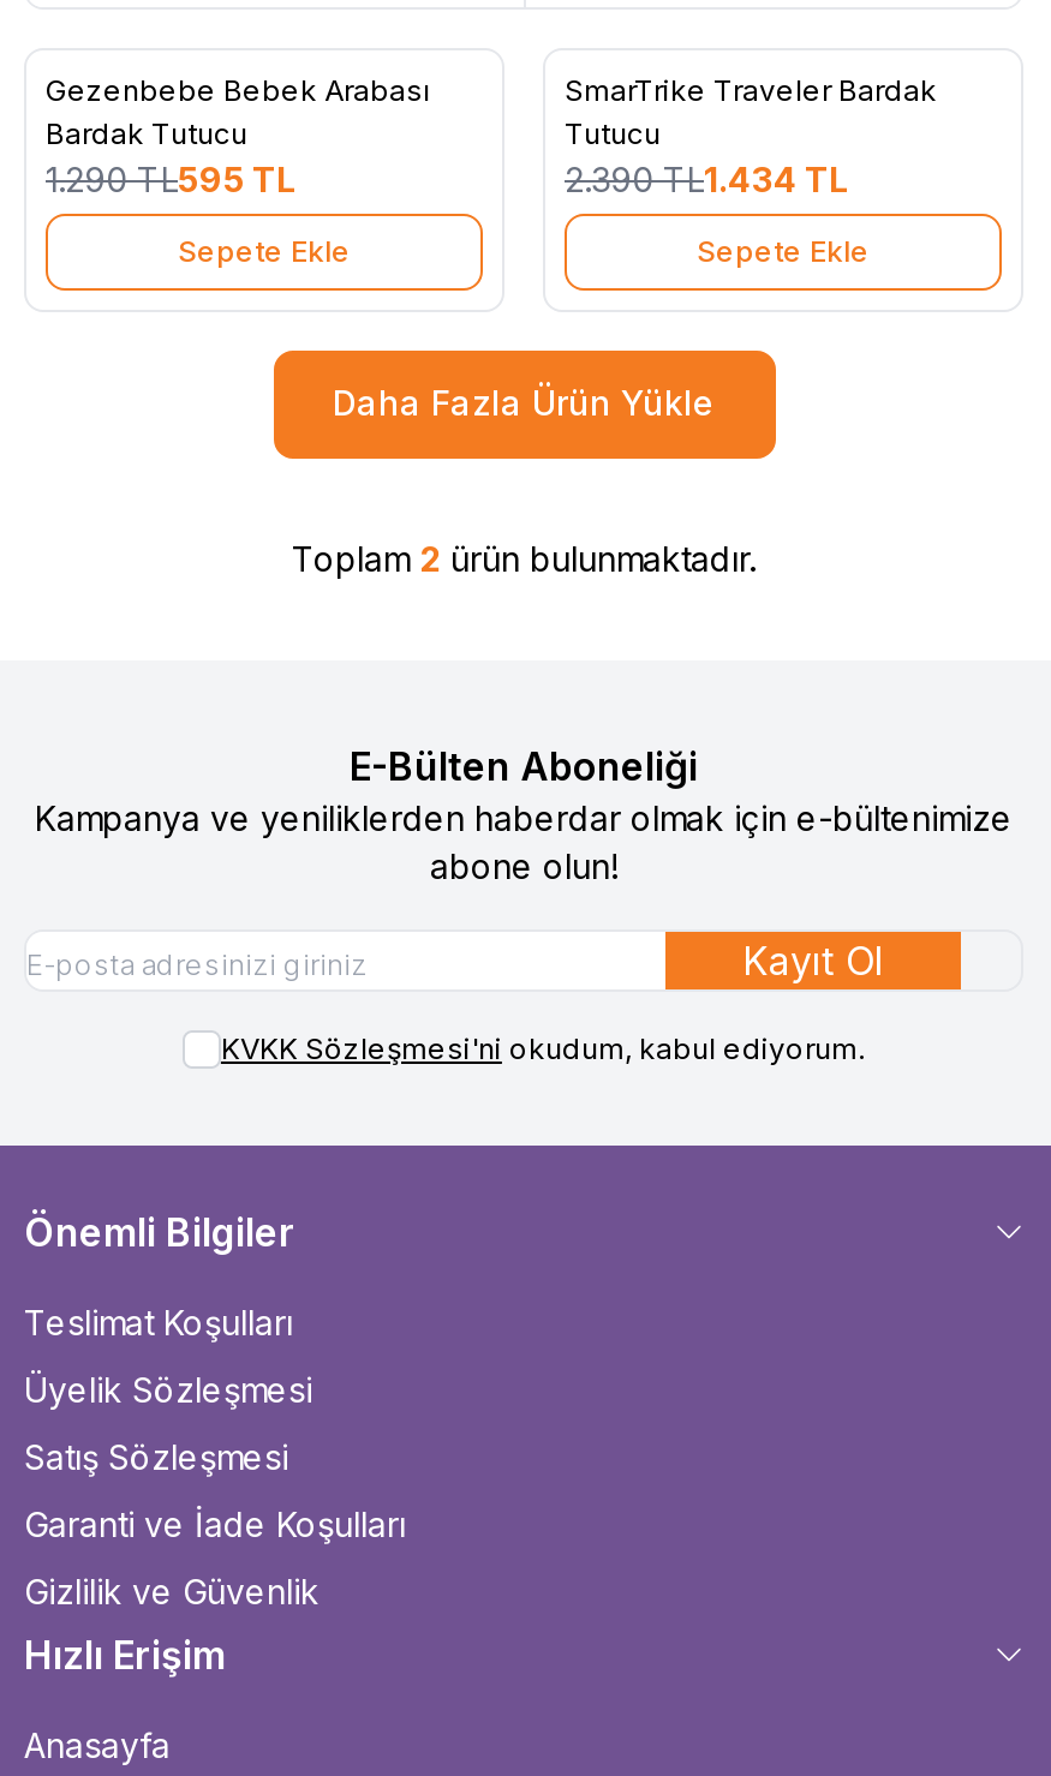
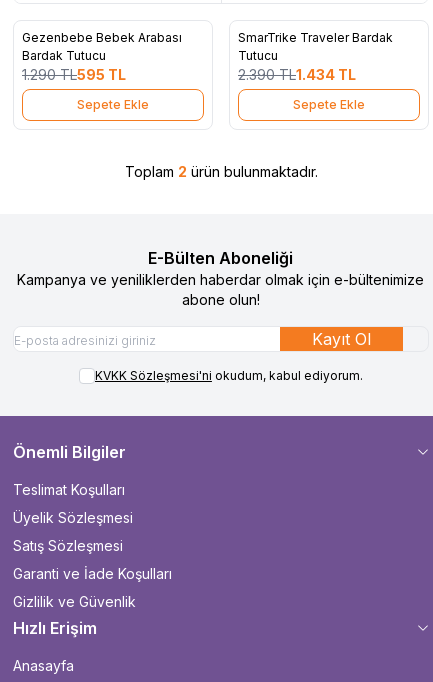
[333,382,715,423] Daha Fazla Ürün Yükle -> none

